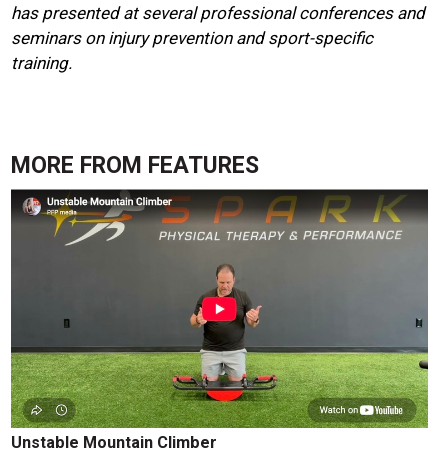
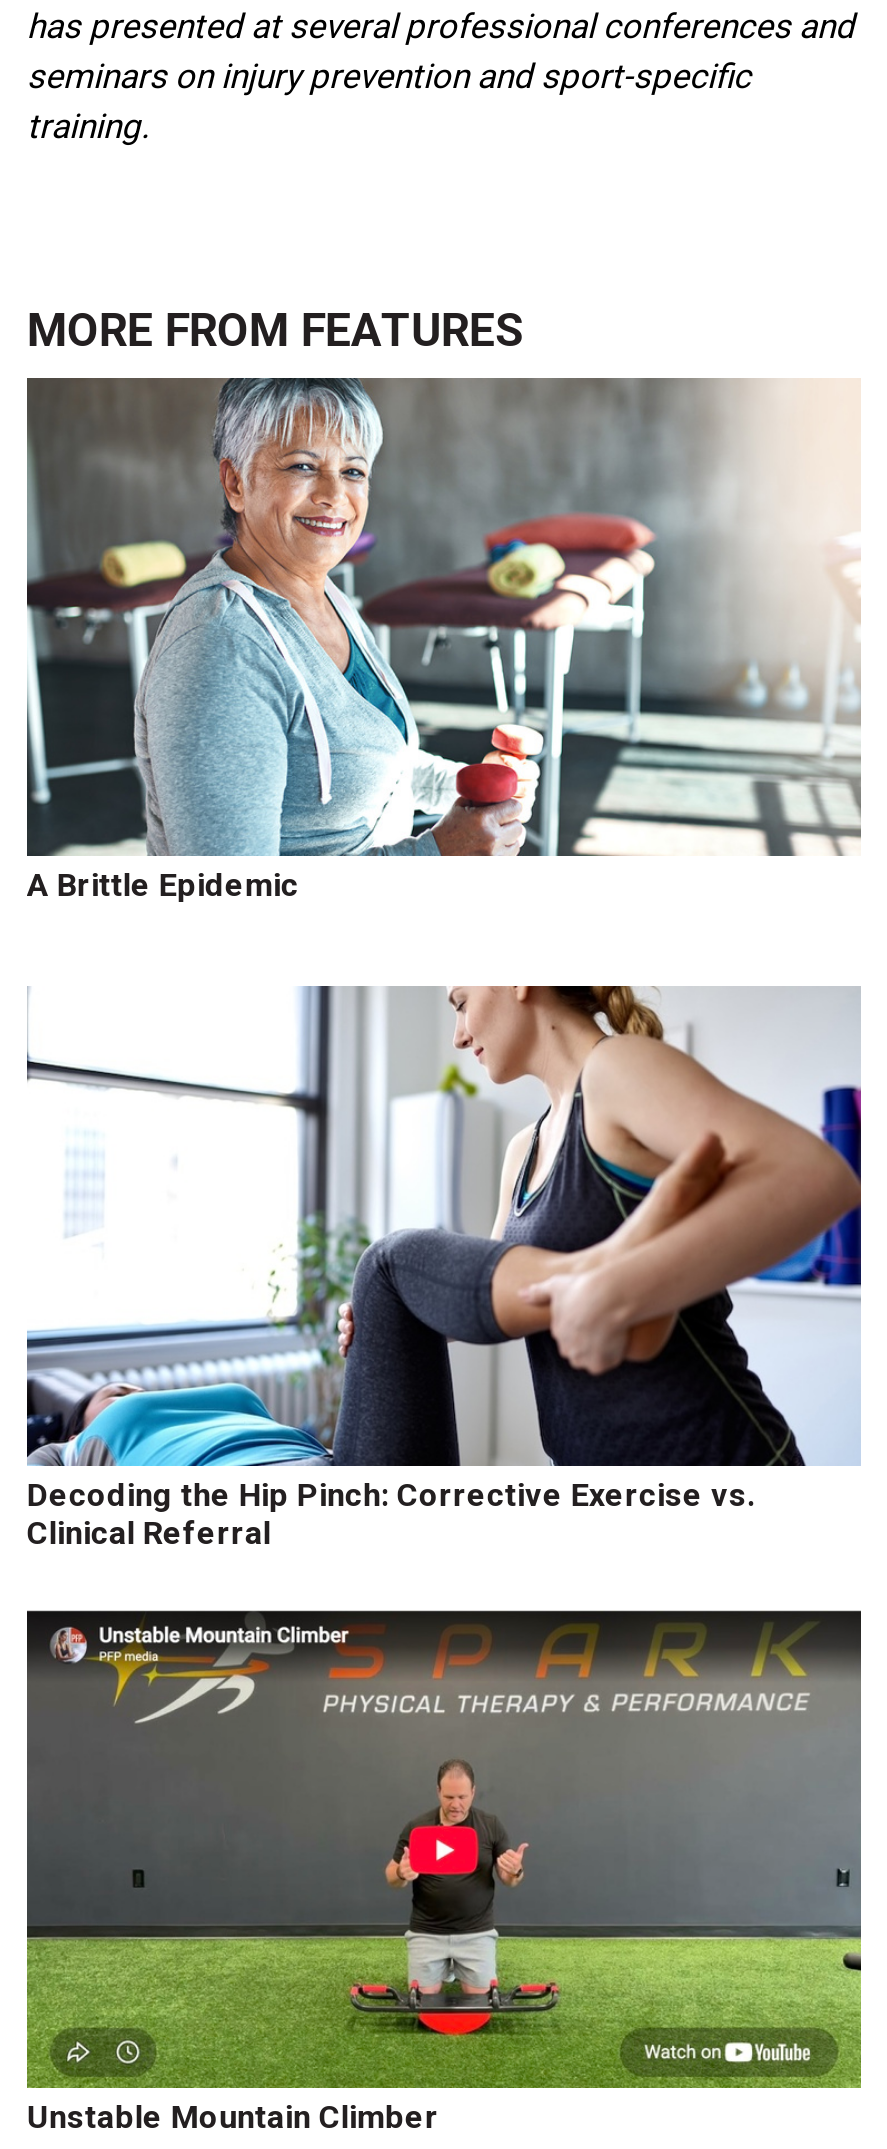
none -> [25,378,861,905] [image] | A Brittle Epidemic
none -> [25,984,863,1551] [image] | Decoding the Hip Pinch: Corrective Exercise vs. | Clinical Referral

